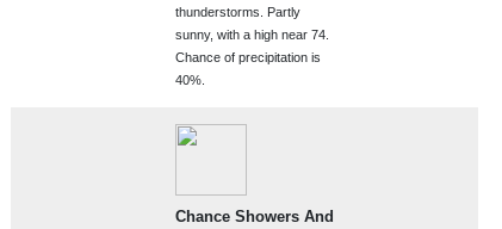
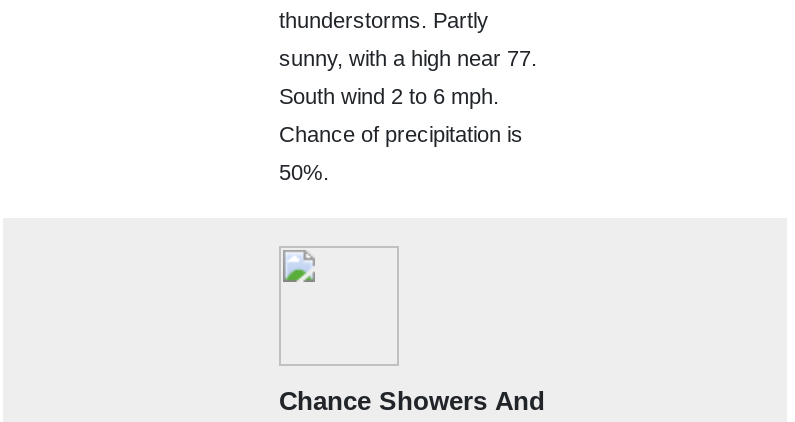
[175,27,329,42] sunny, with a high near 74. -> [279,46,537,108] sunny, with a high near 77. | South wind 2 to 6 mph.
[175,73,205,87] 40%. -> [279,160,329,184] 50%.

